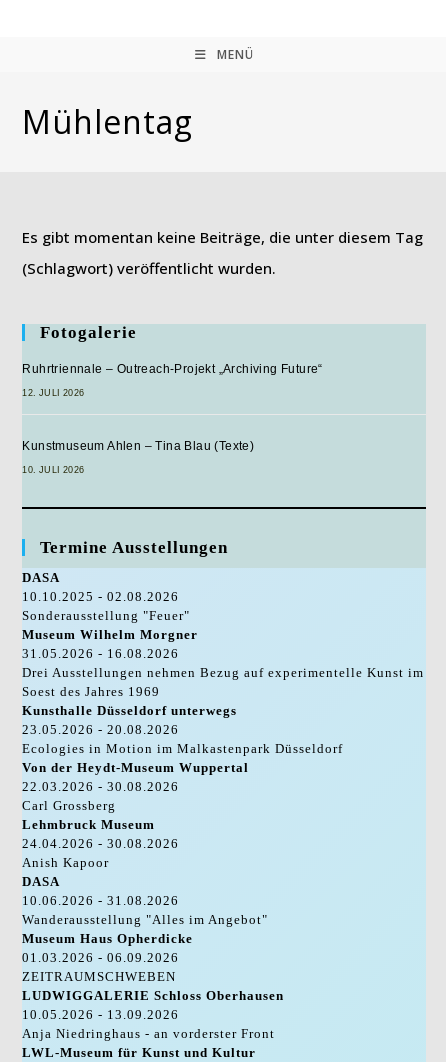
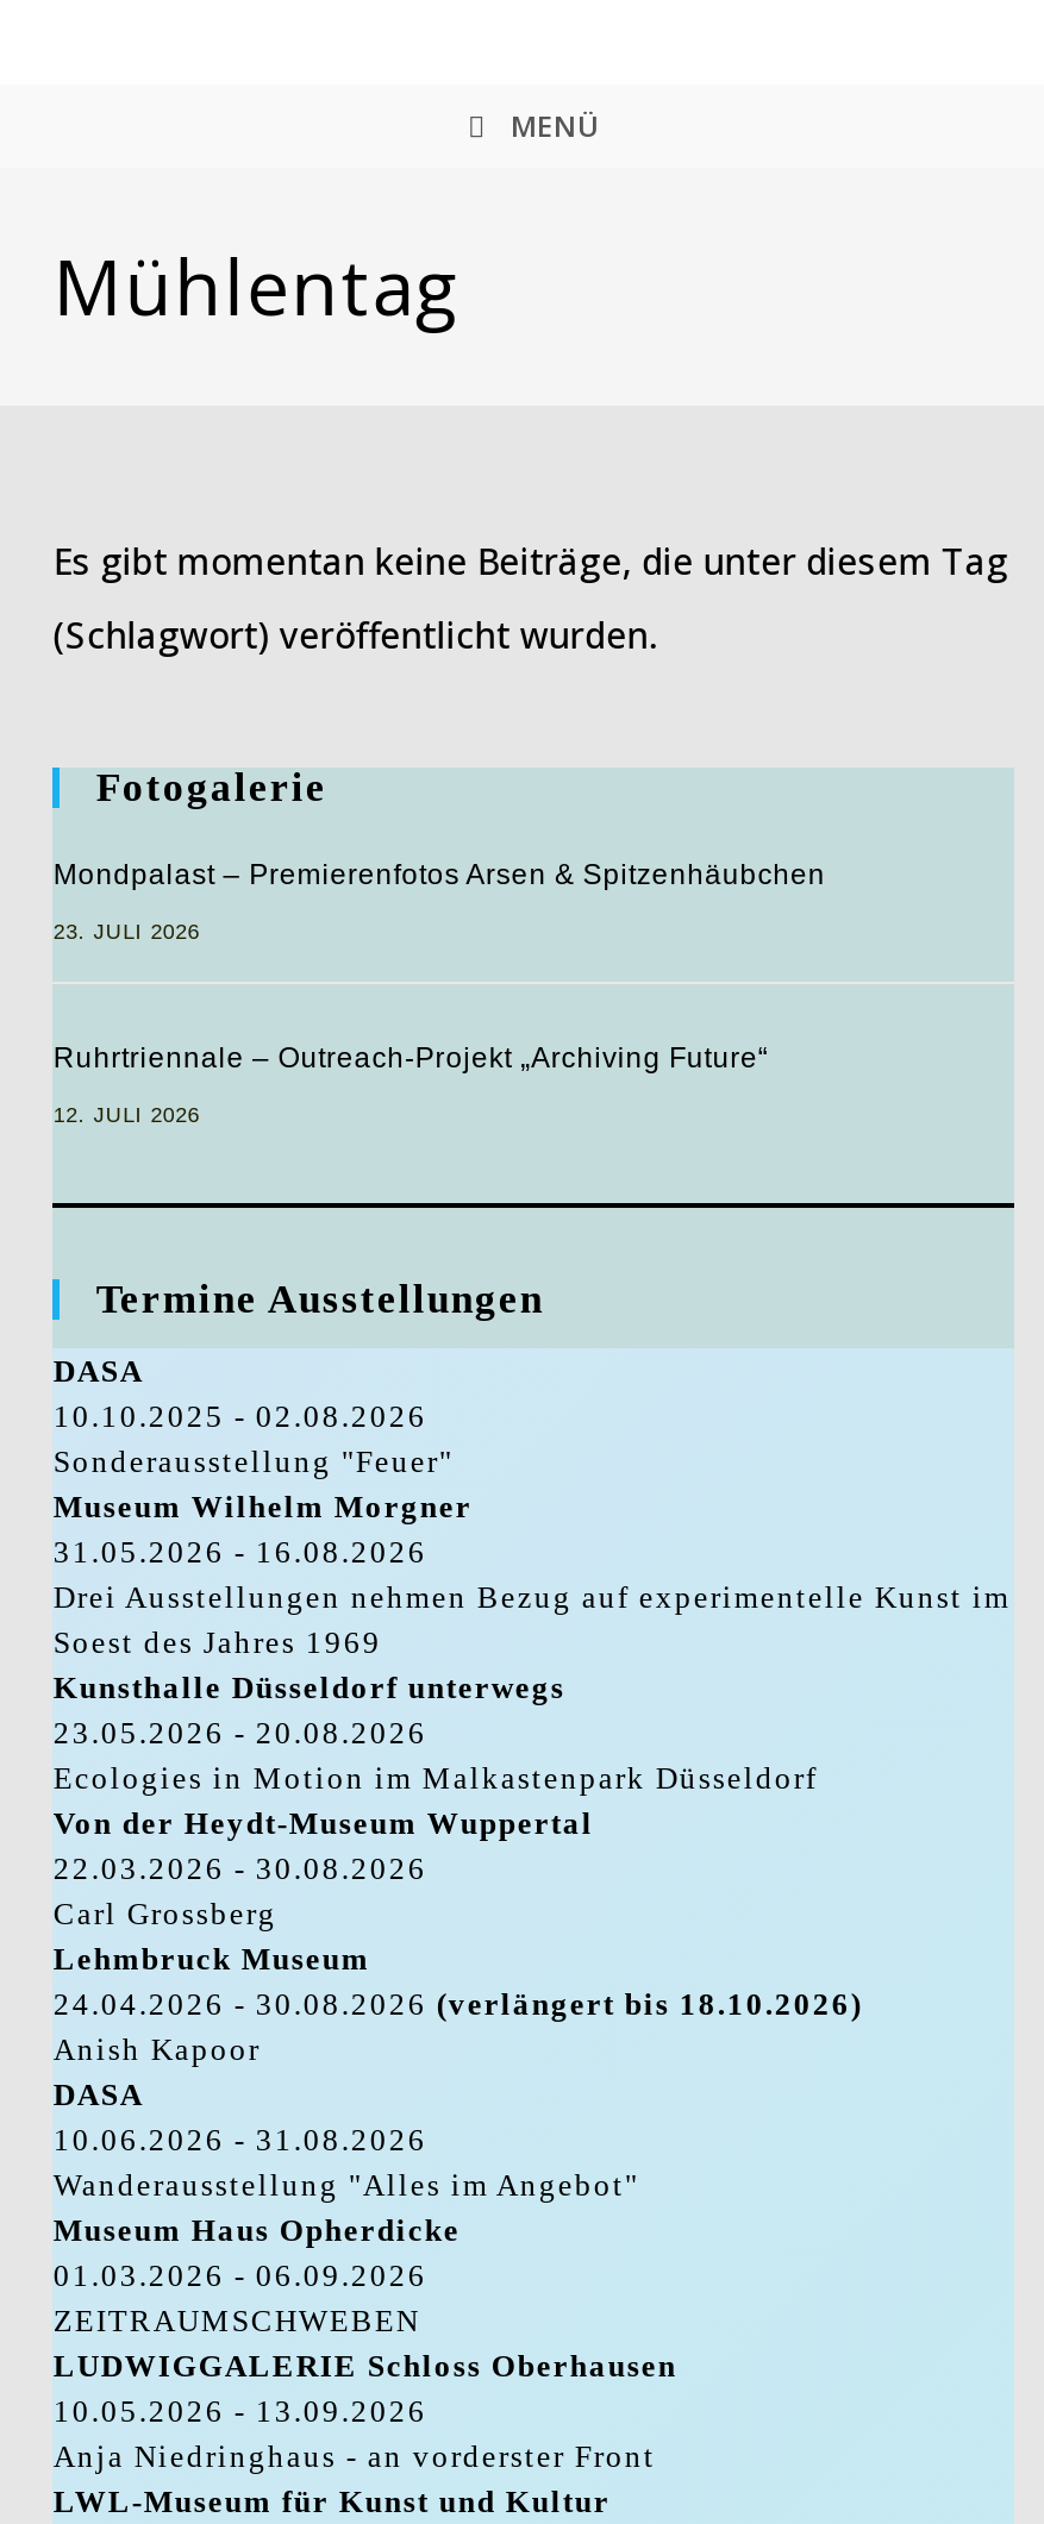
none -> [53,858,826,944] Mondpalast – Premierenfotos Arsen & Spitzenhäubchen | 23. JULI 2026
moved [22,362,323,398] -> [53,1041,769,1127]: Ruhrtriennale – Outreach-Projekt „Archiving Future“ | 12. JULI 2026
[22,439,254,475] Kunstmuseum Ahlen – Tina Blau (Texte) | 10. JULI 2026 -> none
[22,836,179,851] 24.04.2026 - 30.08.2026 -> [53,1986,863,2022] 24.04.2026 - 30.08.2026 (verlängert bis 18.10.2026)

